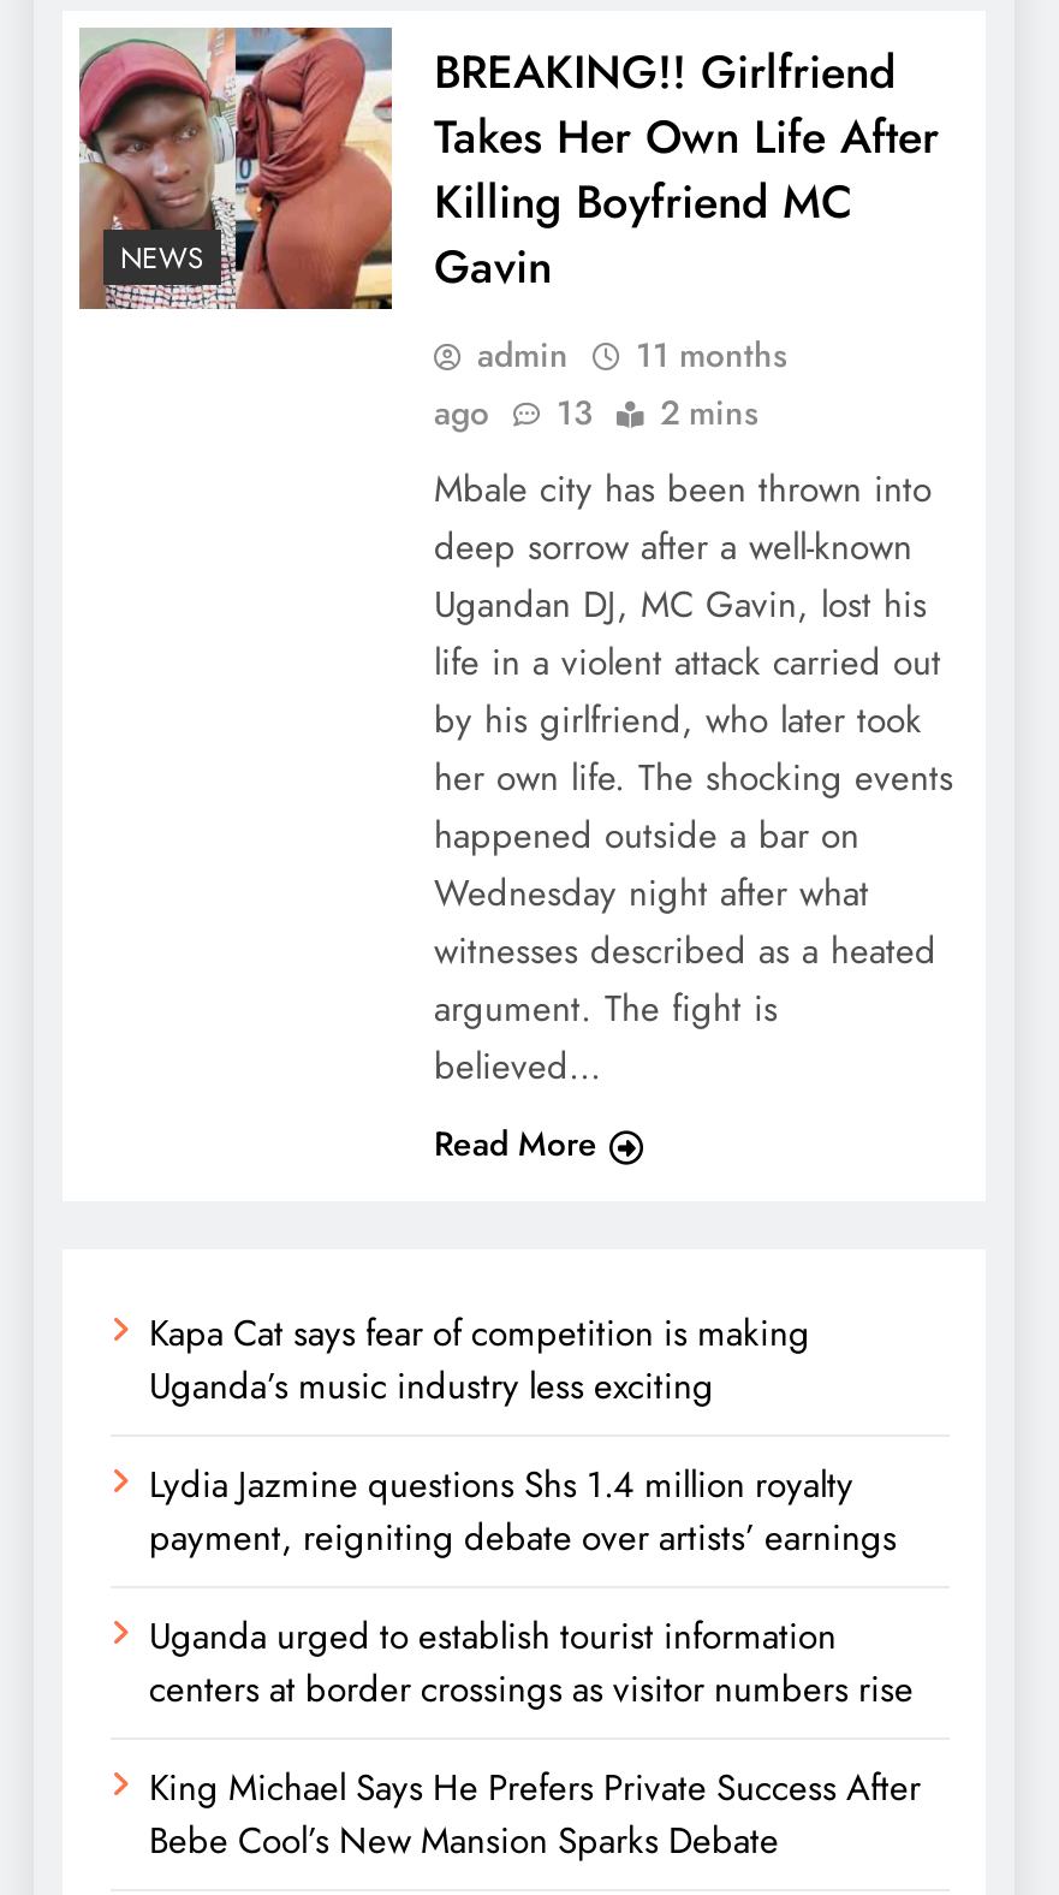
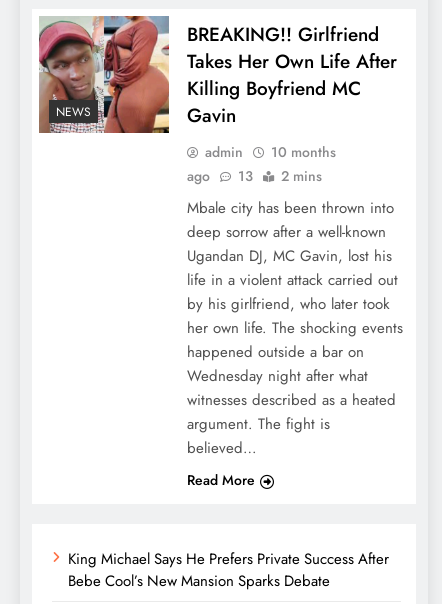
[477,330,787,379] admin 11 months -> [204,142,335,162] admin 10 months
[149,1307,914,1716] Kapa Cat says fear of competition is making | Uganda’s music industry less exciting | Lydia Jazmine questions Shs 1.4 million royalty | payment, reigniting debate over artists’ earnings | Uganda urged to establish tourist information | centers at border crossings as visitor numbers rise -> none

